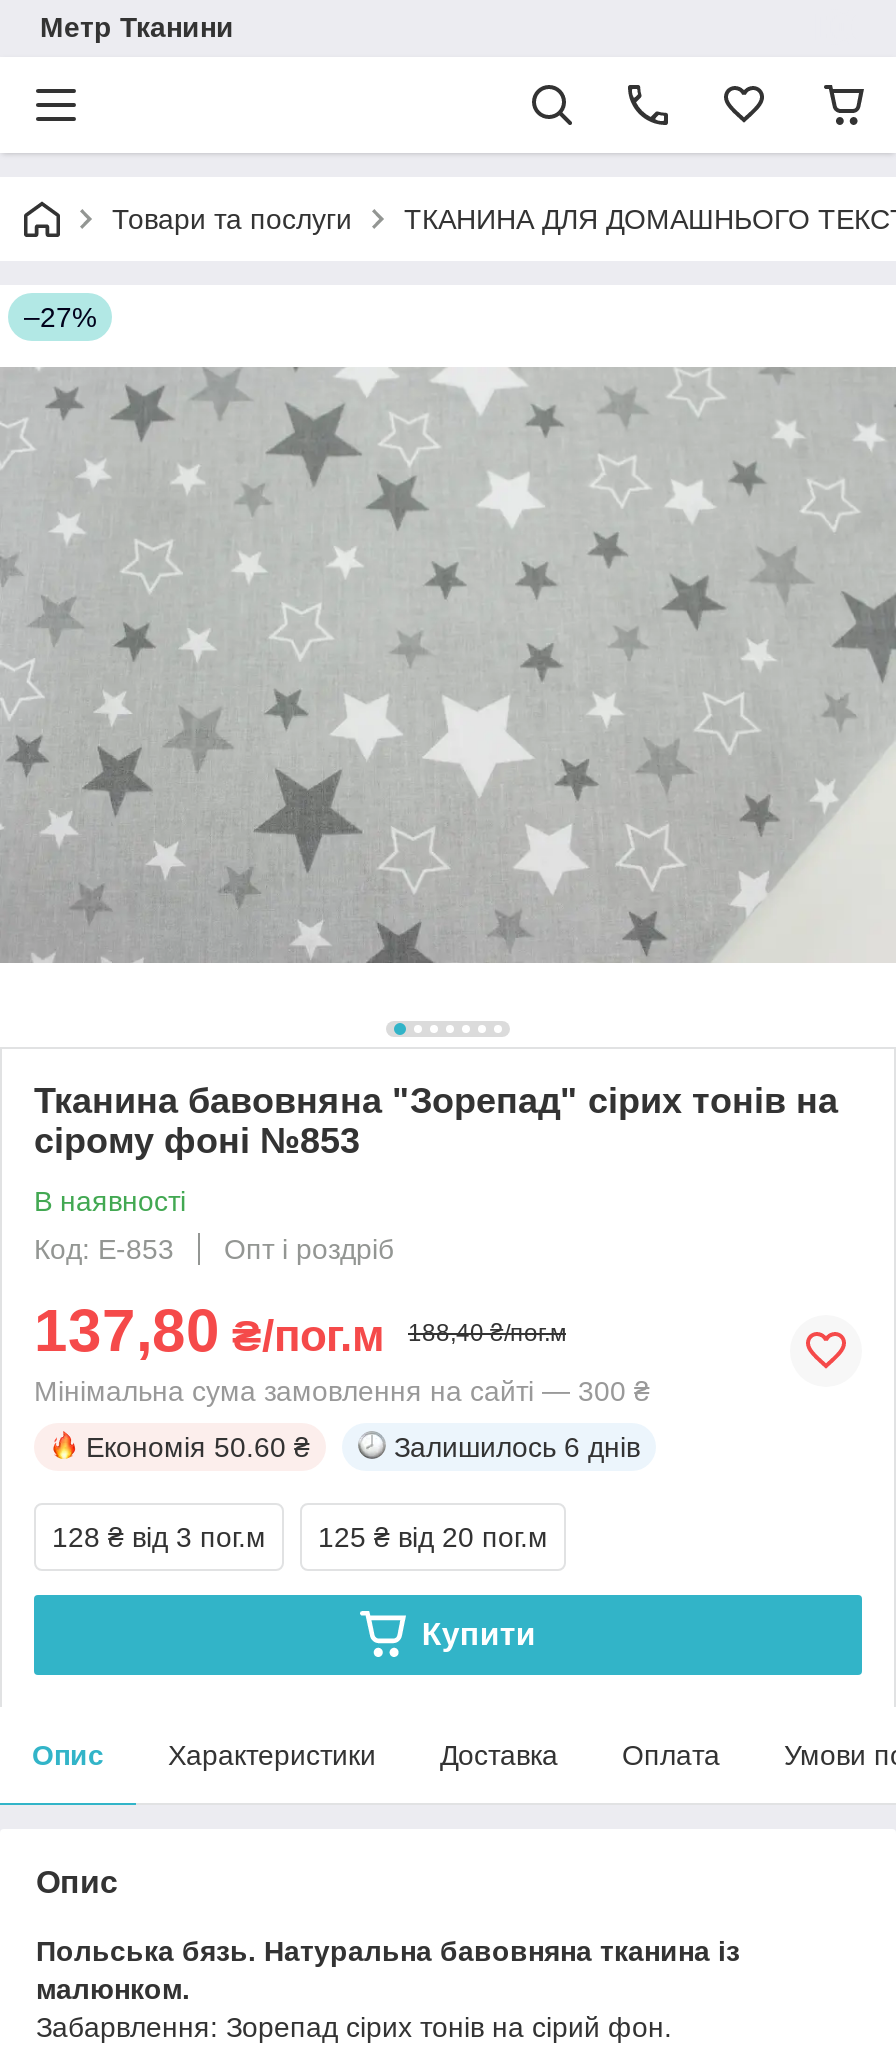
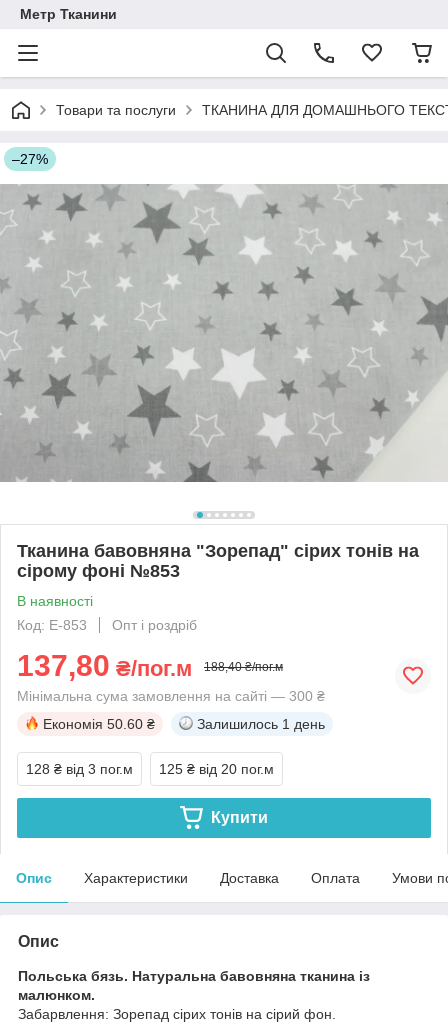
[394,1431,640,1463] Залишилось 6 днів -> [197,716,325,732] Залишилось 1 день

